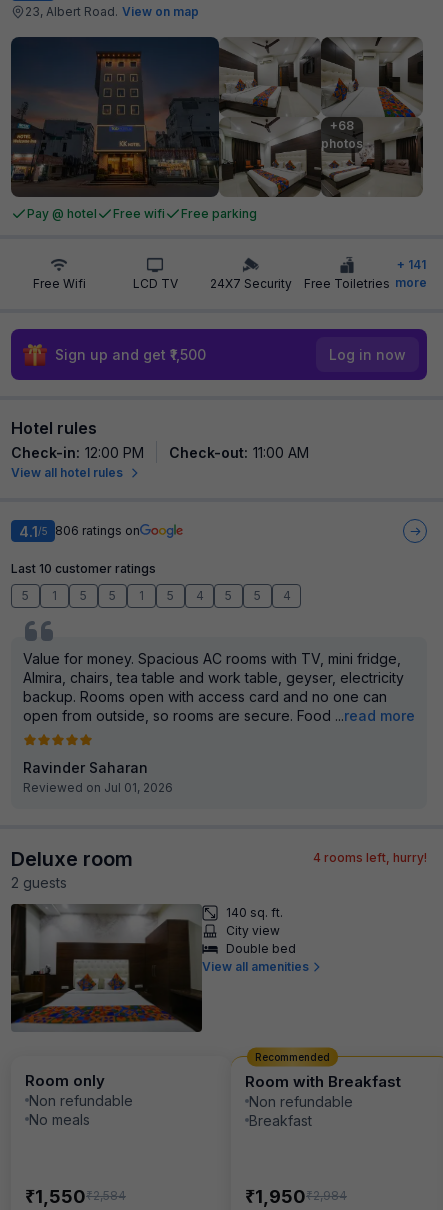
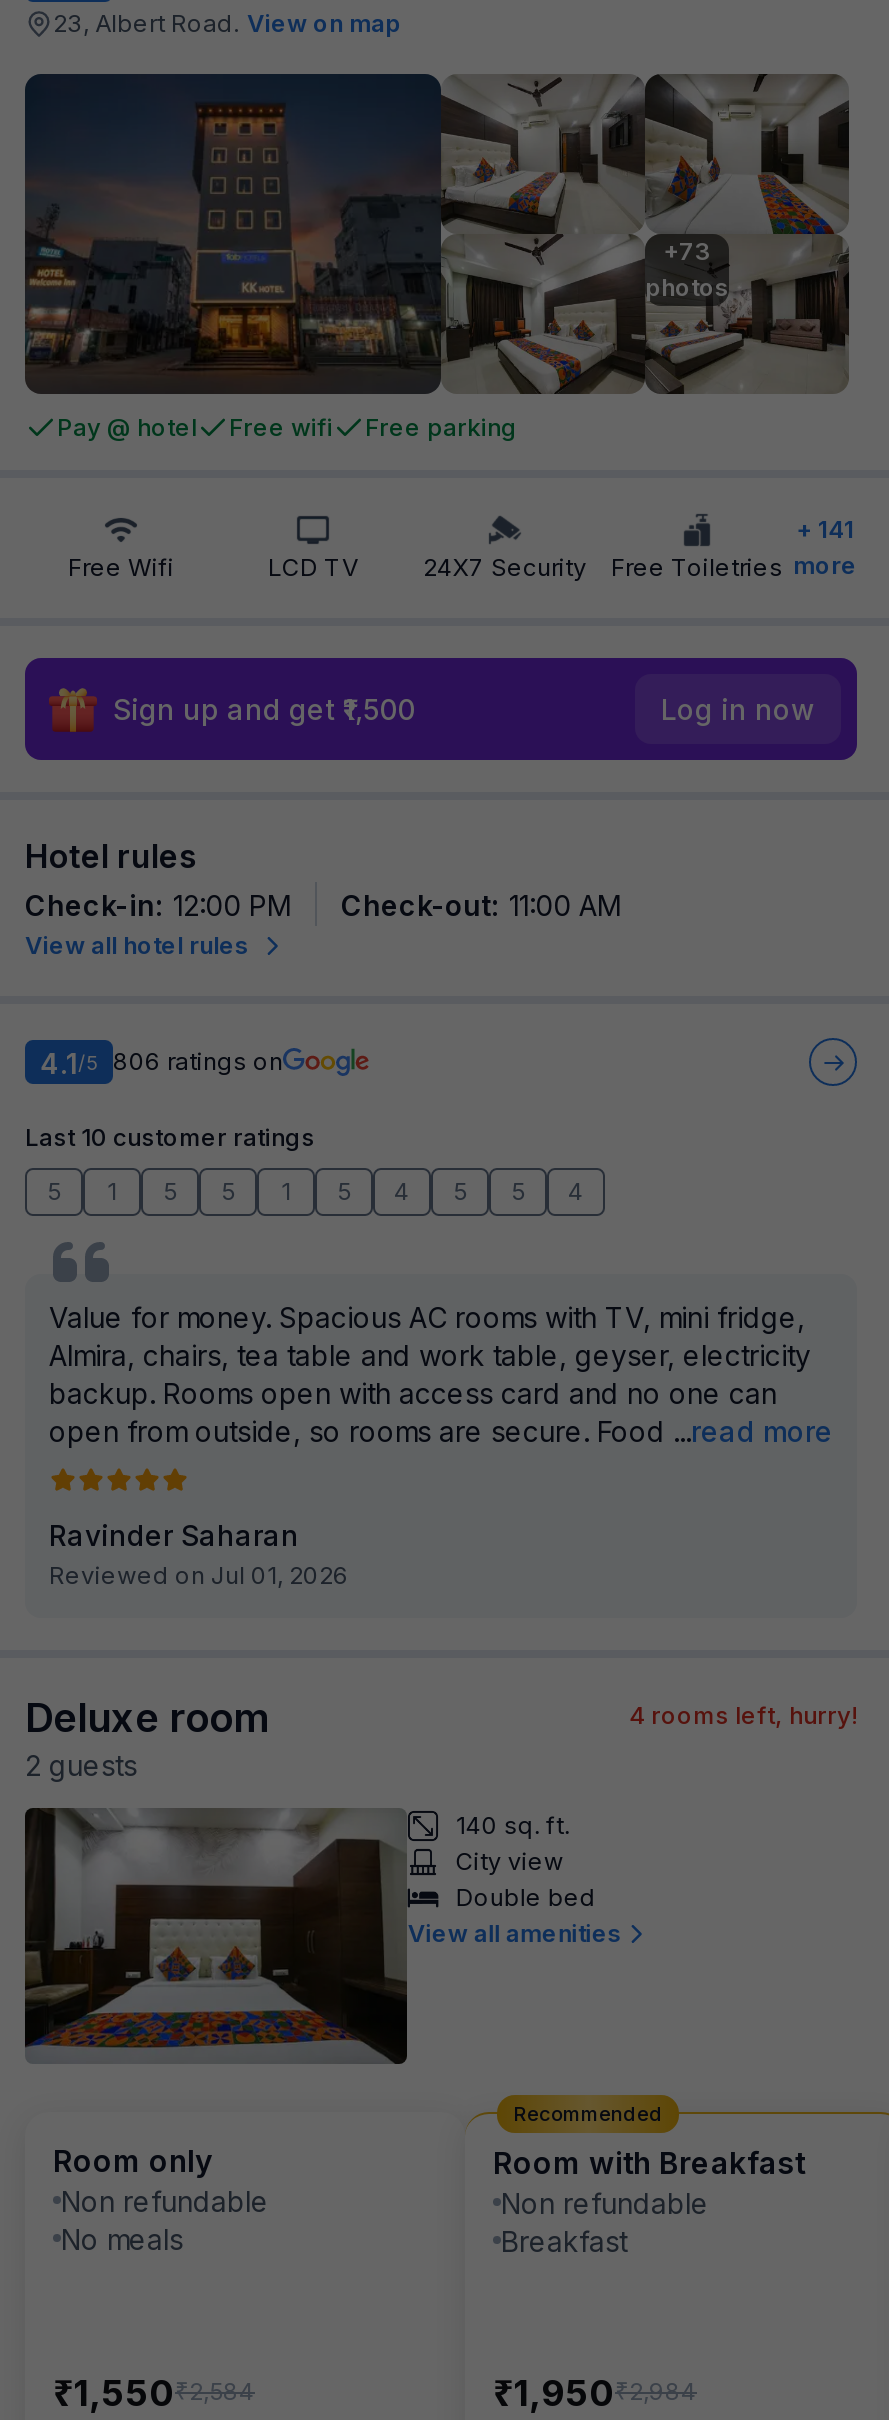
[330,118,354,133] +68 -> [663,236,711,266] +73

